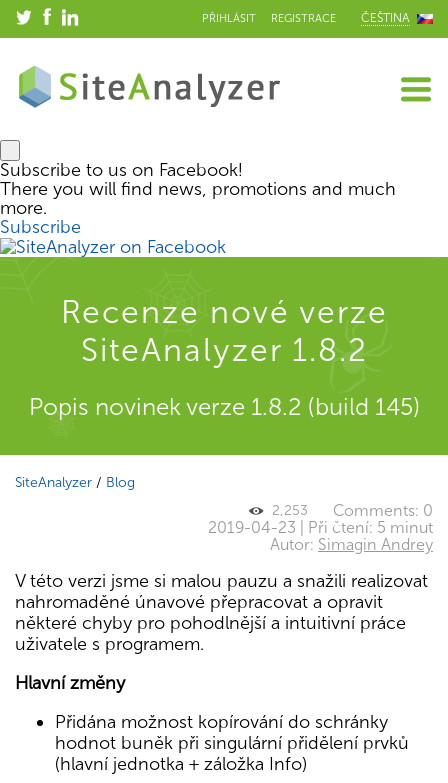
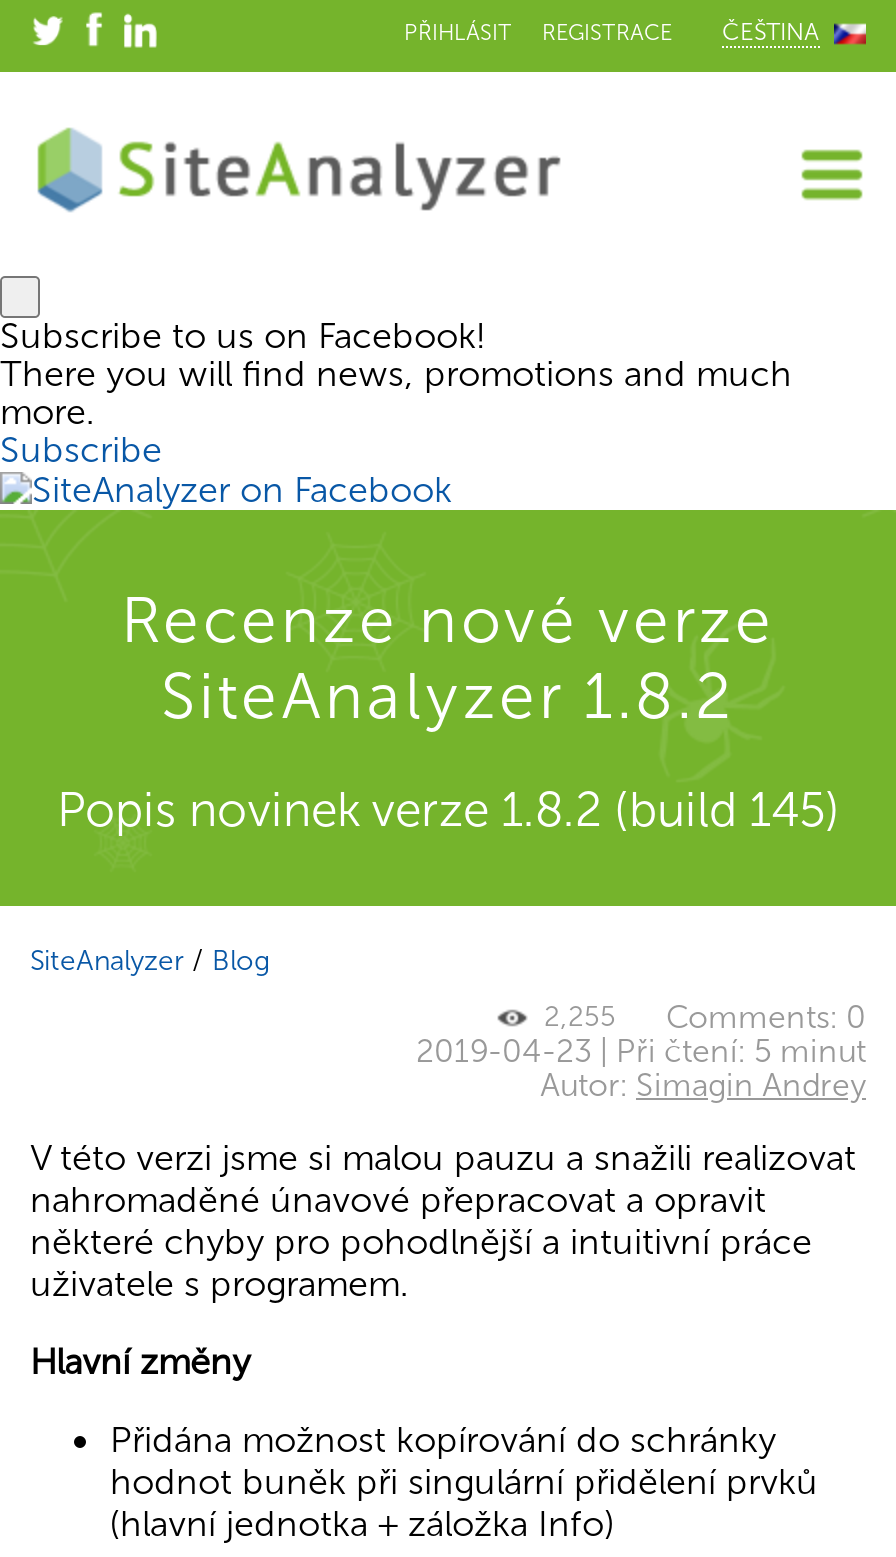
[264,501,433,520] 2,253 Comments: 0 -> [528,998,866,1036] 2,255 Comments: 0

